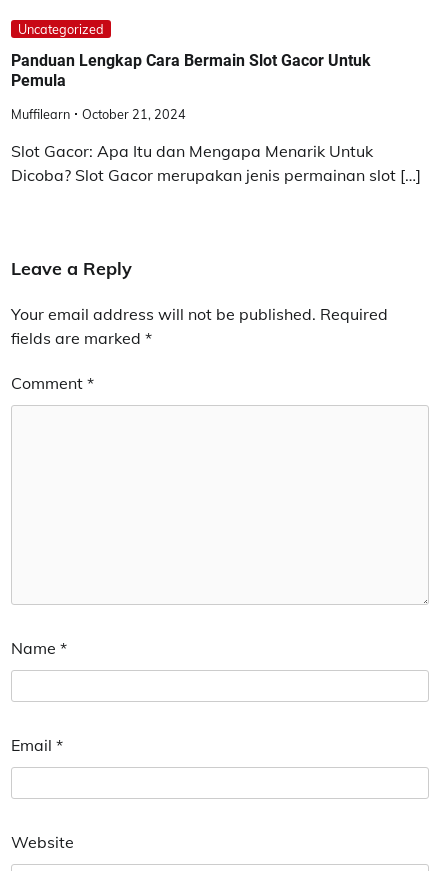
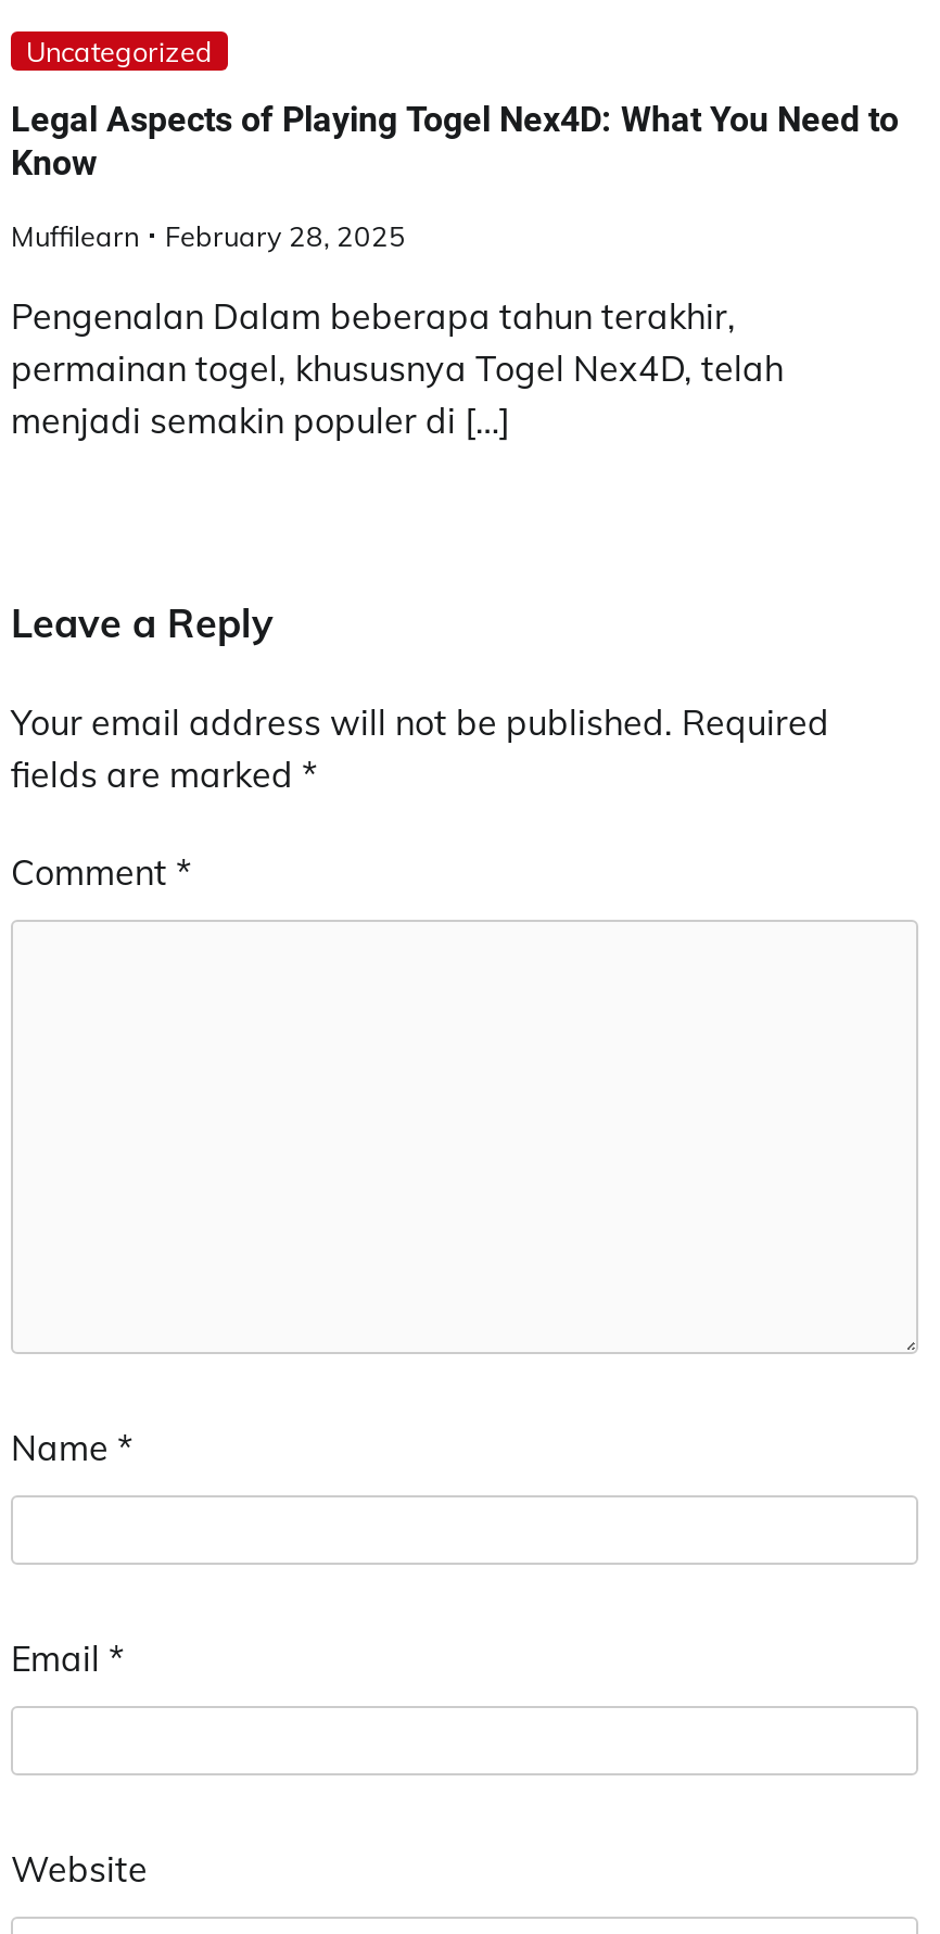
[11,51,371,90] Panduan Lengkap Cara Bermain Slot Gacor Untuk | Pemula -> [11,100,899,184] Legal Aspects of Playing Togel Nex4D: What You Need to | Know
[11,106,186,122] Muffilearn October 21, 2024 -> [11,218,406,253] Muffilearn February 28, 2025
[11,141,421,185] Slot Gacor: Apa Itu dan Mengapa Menarik Untuk | Dicoba? Slot Gacor merupakan jenis permainan slot […] -> [11,294,784,442] Pengenalan Dalam beberapa tahun terakhir, | permainan togel, khususnya Togel Nex4D, telah | menjadi semakin populer di […]

